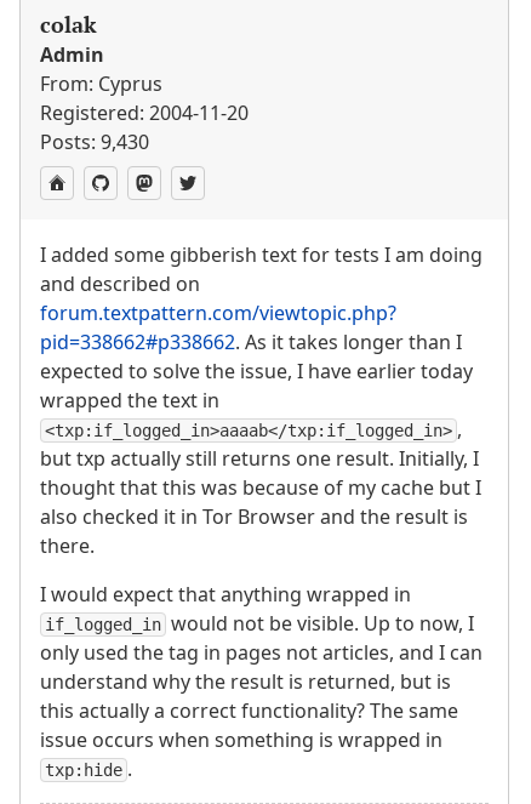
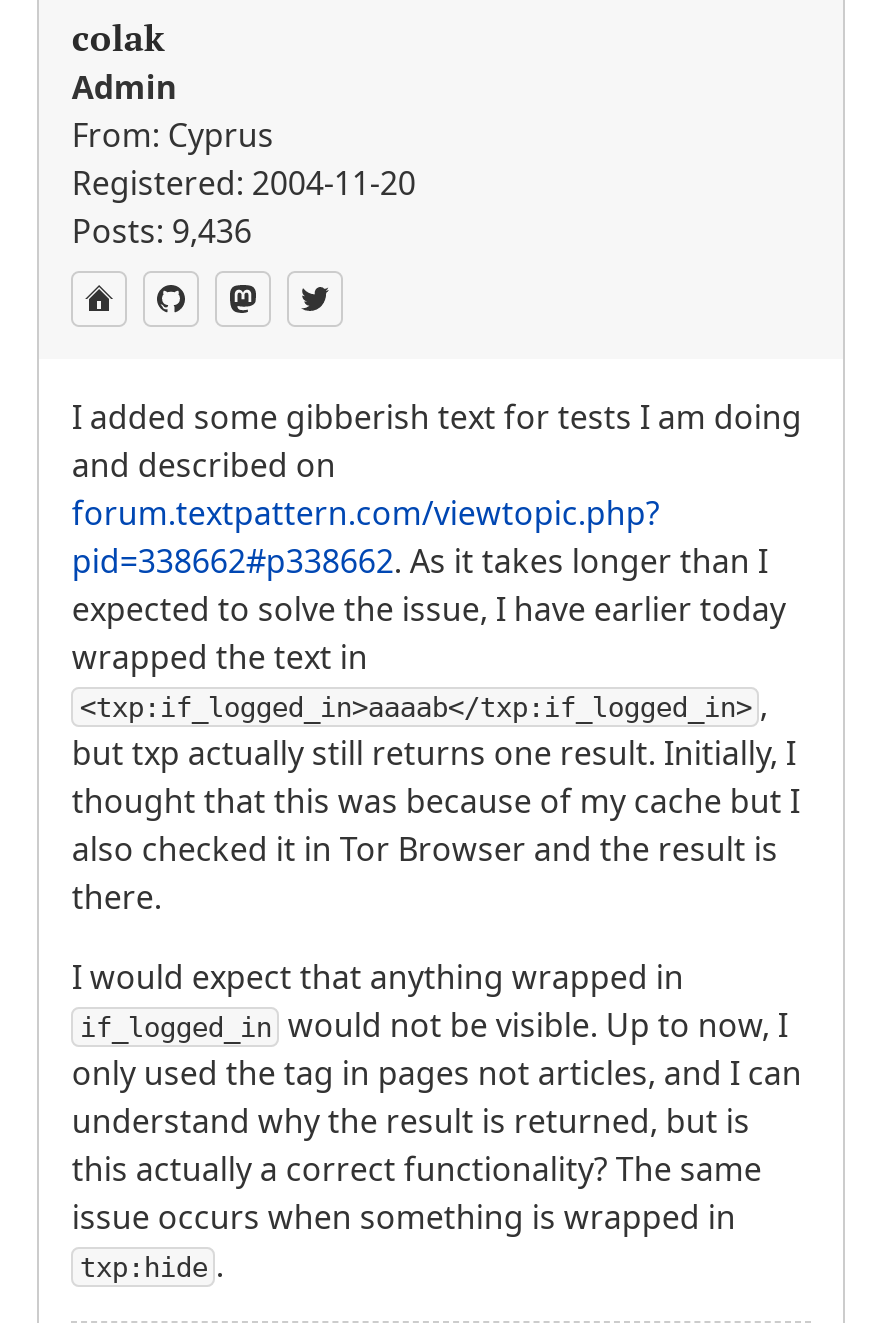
[40,129,150,155] Posts: 9,430 -> [72,209,252,253] Posts: 9,436

